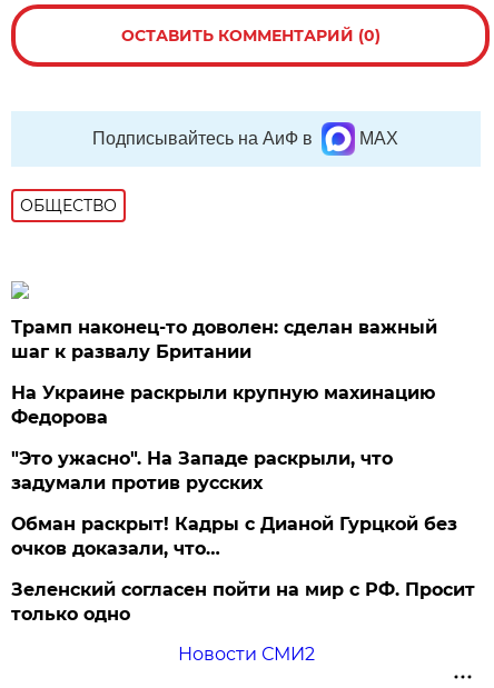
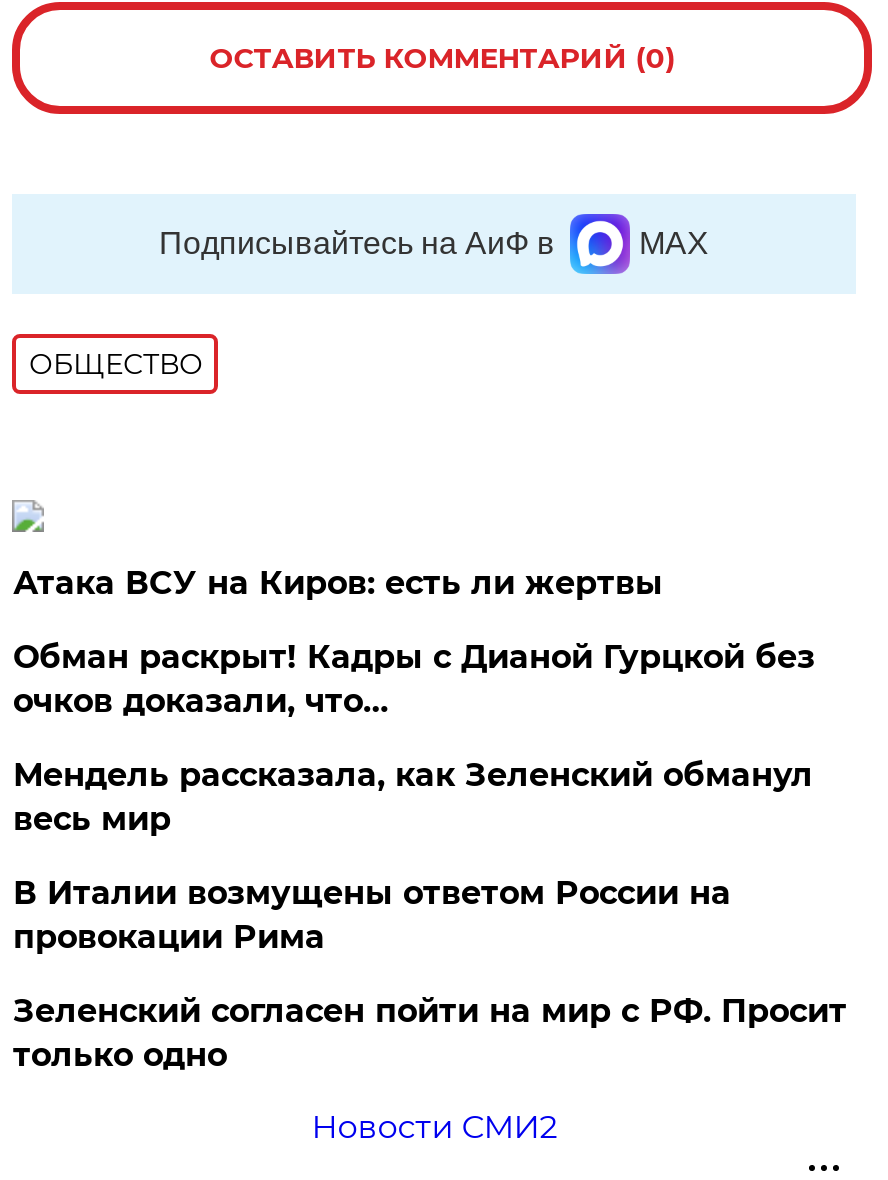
[12,317,438,493] Трамп наконец-то доволен: сделан важный | шаг к развалу Британии | На Украине раскрыли крупную махинацию | Федорова | "Это ужасно". На Западе раскрыли, что | задумали против русских -> [13,564,663,602] Атака ВСУ на Киров: есть ли жертвы
moved [12,513,458,559] -> [13,638,815,720]: Обман раскрыт! Кадры с Дианой Гурцкой без | очков доказали, что…
none -> [13,756,813,956] Мендель рассказала, как Зеленский обманул | весь мир | В Италии возмущены ответом России на | провокации Рима

